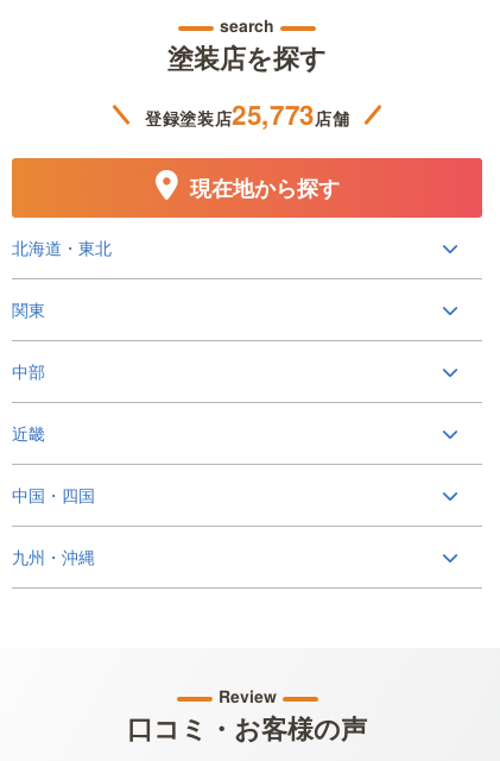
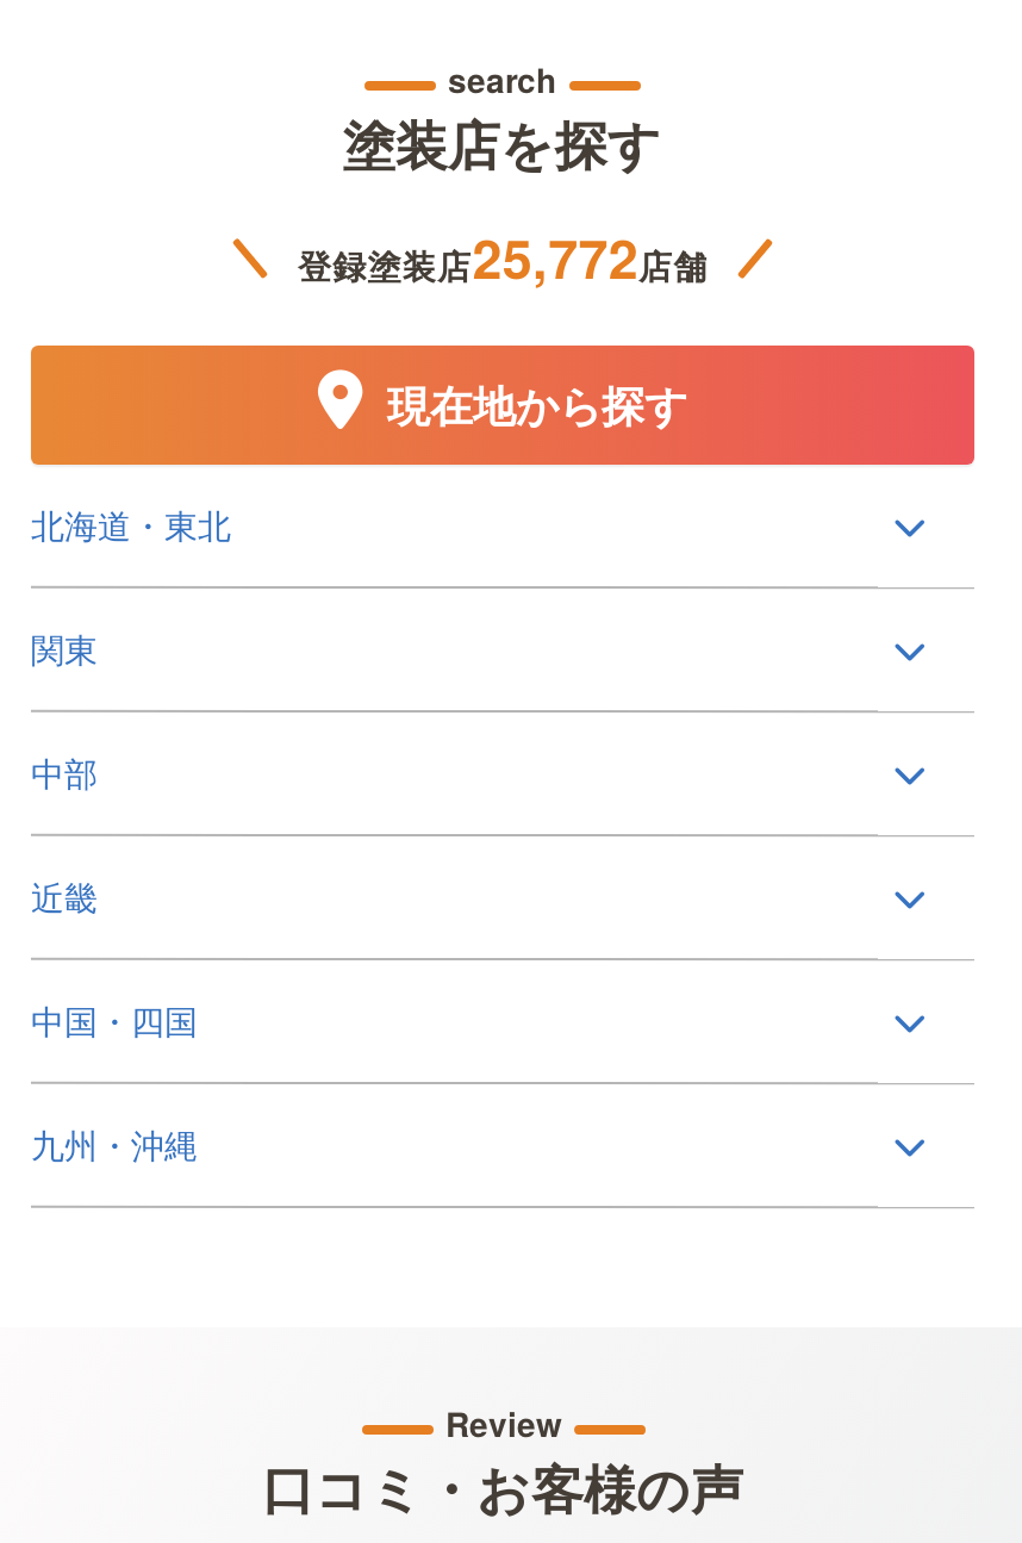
[145,95,349,133] 登録塗装店25,773店舗 -> [297,220,708,296] 登録塗装店25,772店舗

